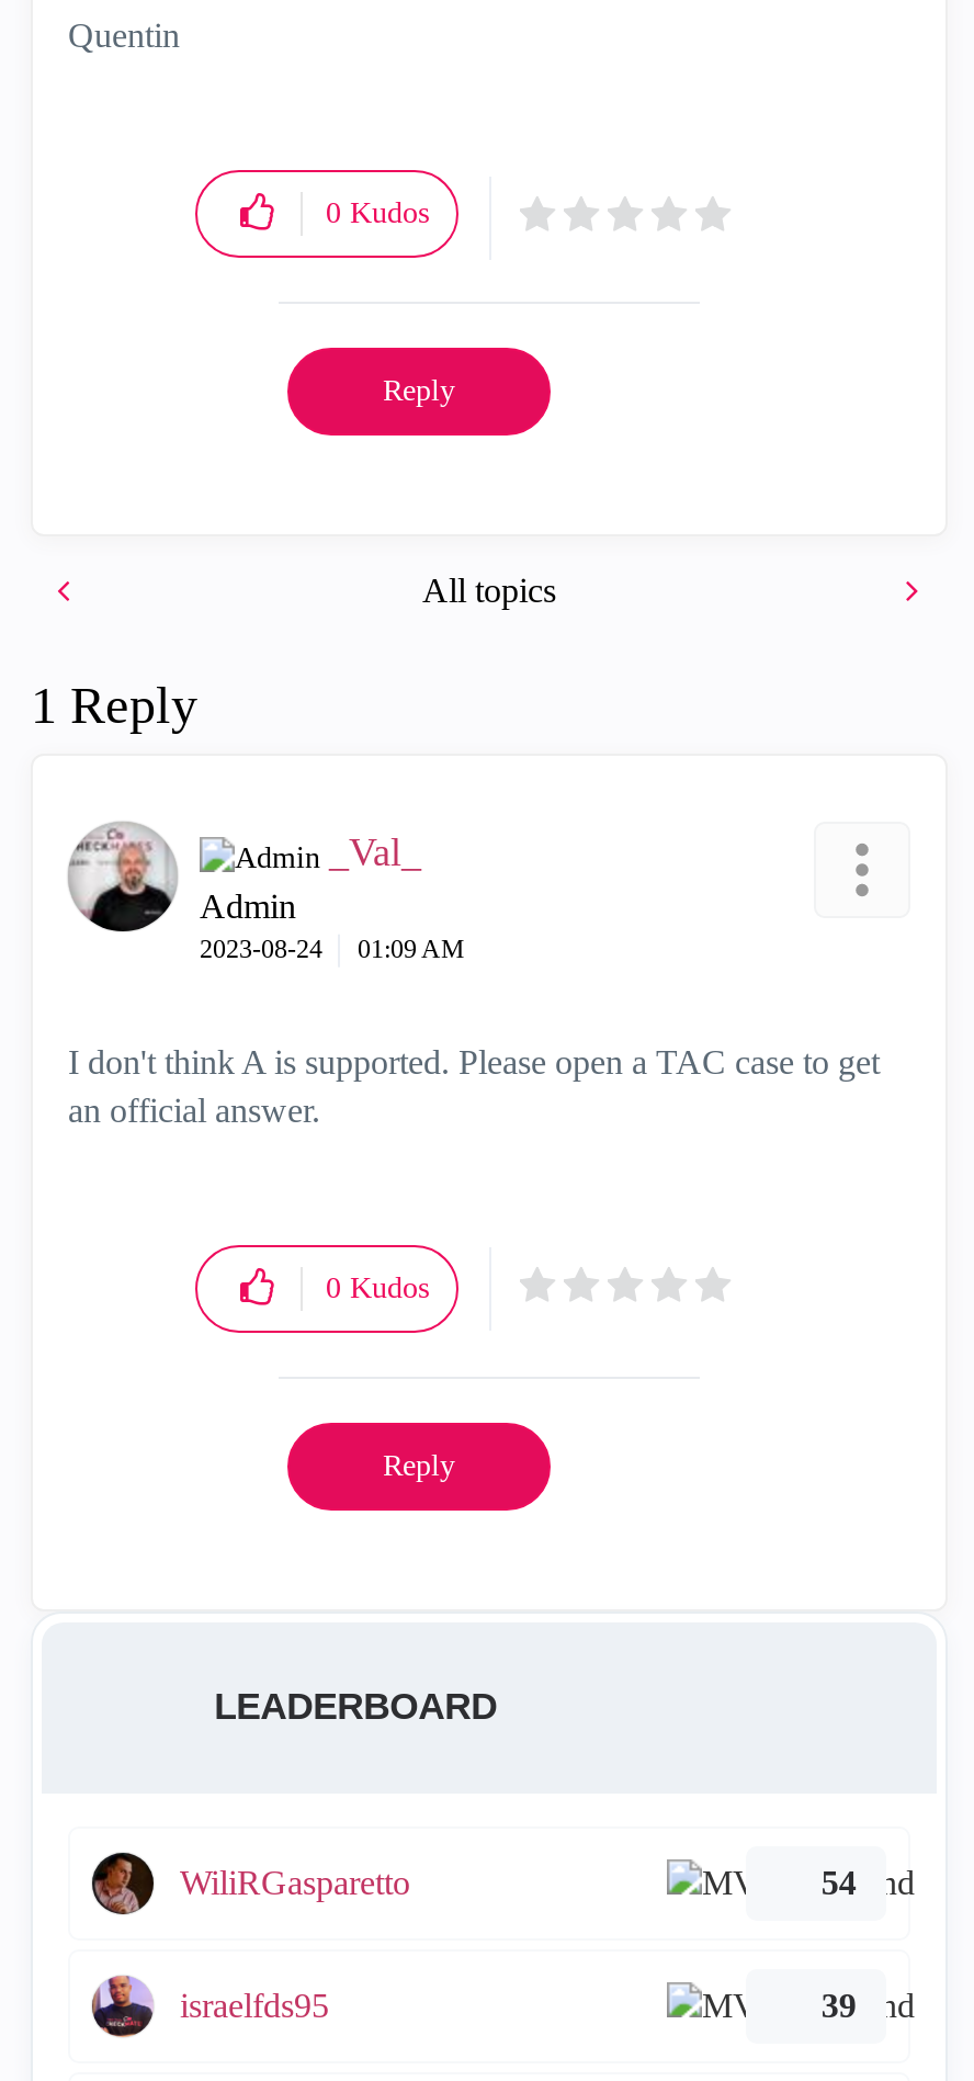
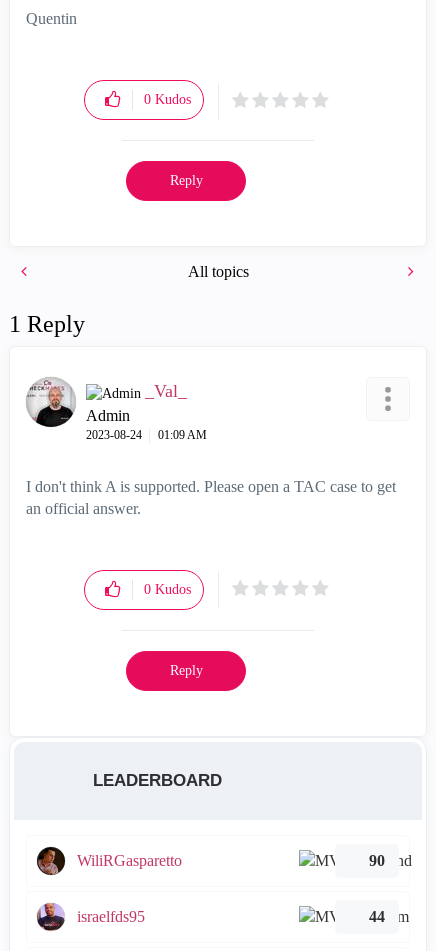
[813,1864,856,1901] 54 -> [365,852,385,869] 90
[813,1987,856,2024] 39 -> [365,908,385,925] 44

